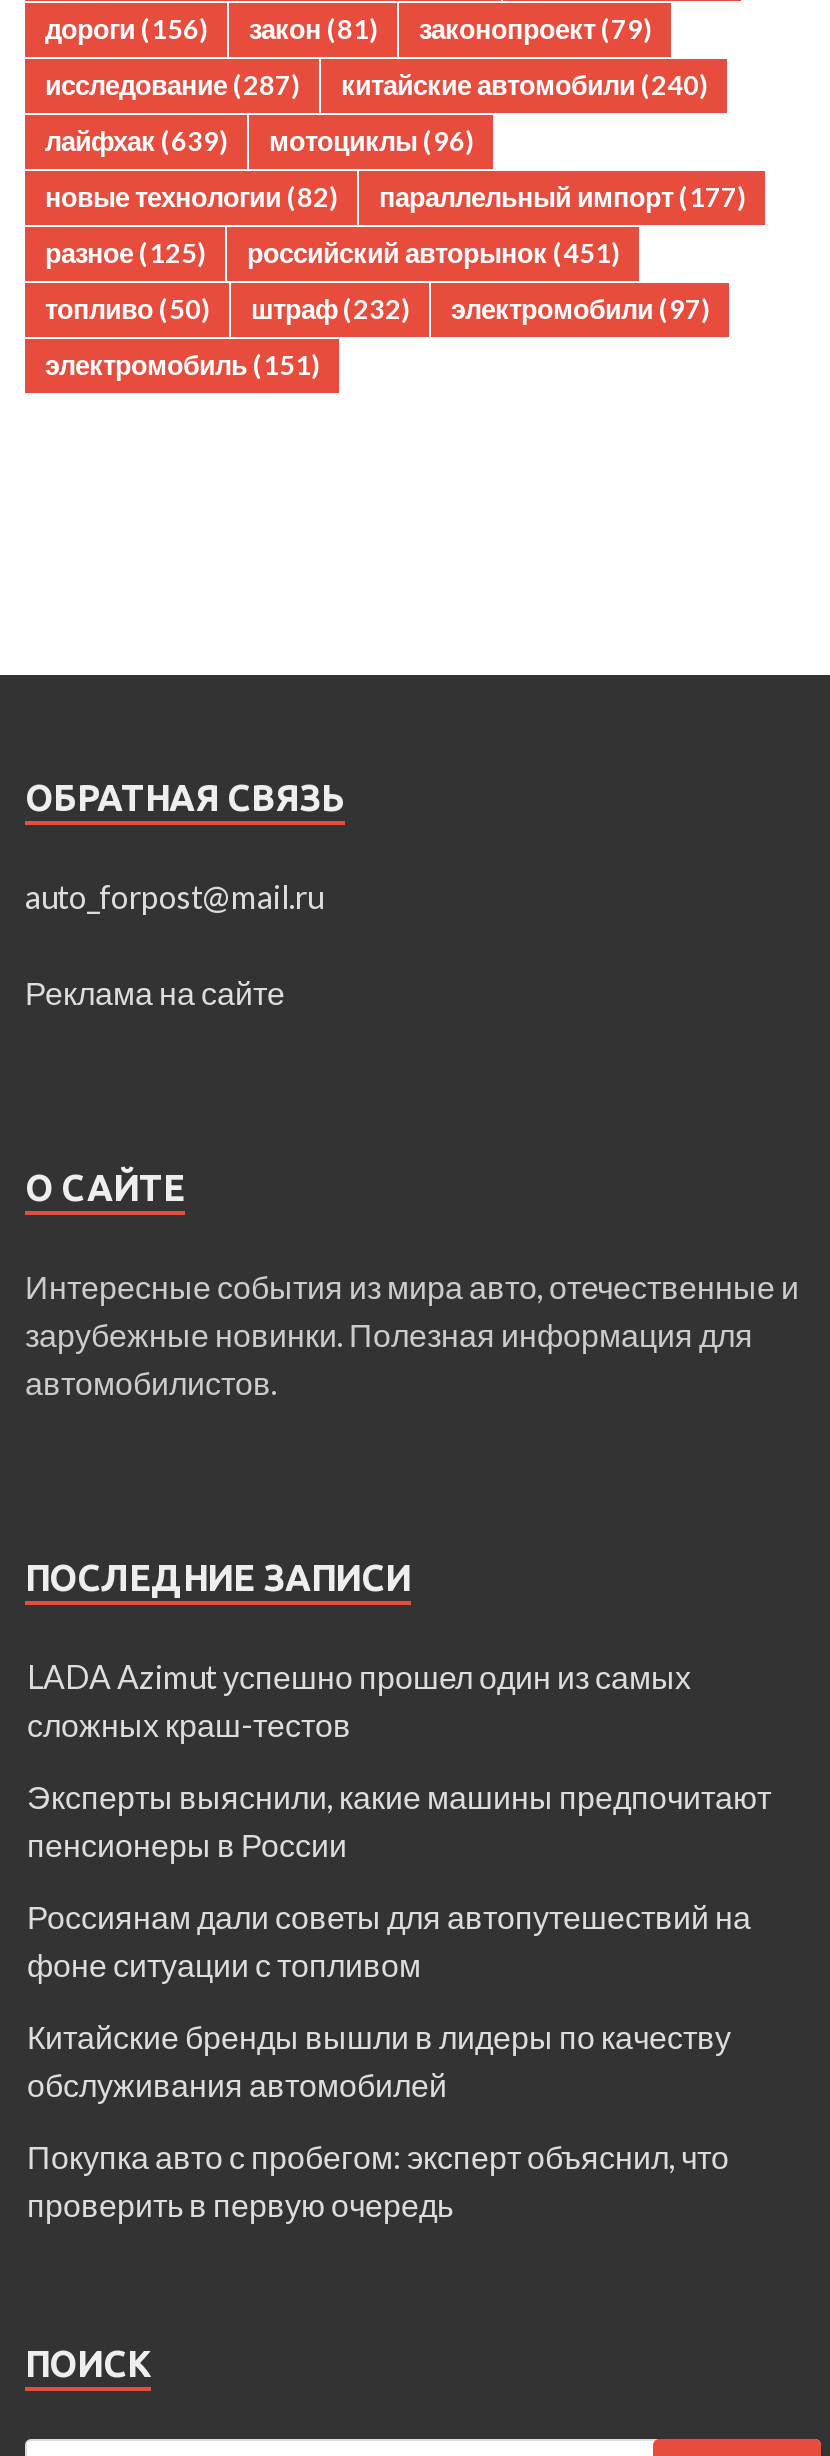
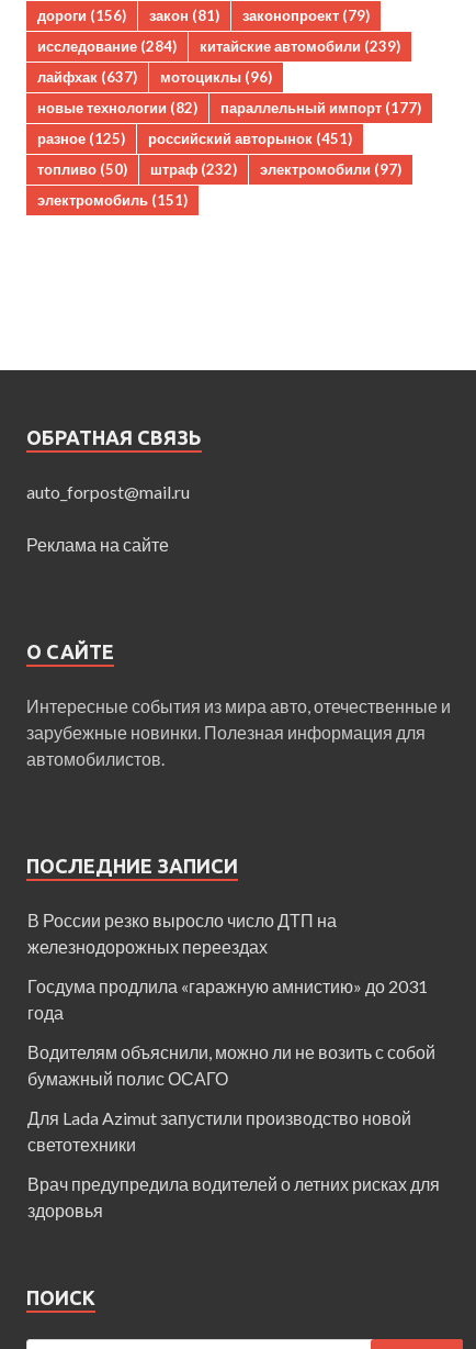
[45,69,299,101] исследование (287) -> [37,38,177,55] исследование (284)
[341,69,707,101] китайские автомобили (240) -> [200,38,400,55] китайские автомобили (239)
[45,125,473,157] лайфхак (639) мотоциклы (96) -> [37,69,272,86] лайфхак (637) мотоциклы (96)
[27,1657,691,1743] LADA Azimut успешно прошел один из самых | сложных краш-тестов -> [27,910,337,957] В России резко выросло число ДТП на | железнодорожных переездах
[27,1777,771,1863] Эксперты выяснили, какие машины предпочитают | пенсионеры в России -> [27,976,428,1023] Госдума продлила «гаражную амнистию» до 2031 | года
[27,1897,751,1983] Россиянам дали советы для автопутешествий на | фоне ситуации с топливом -> [27,1042,435,1089] Водителям объяснили, можно ли не возить с собой | бумажный полис ОСАГО
[27,2017,731,2103] Китайские бренды вышли в лидеры по качеству | обслуживания автомобилей -> [27,1108,411,1155] Для Lada Azimut запустили производство новой | светотехники
[27,2137,729,2223] Покупка авто с пробегом: эксперт объяснил, что | проверить в первую очередь -> [27,1174,440,1221] Врач предупредила водителей о летних рисках для | здоровья

